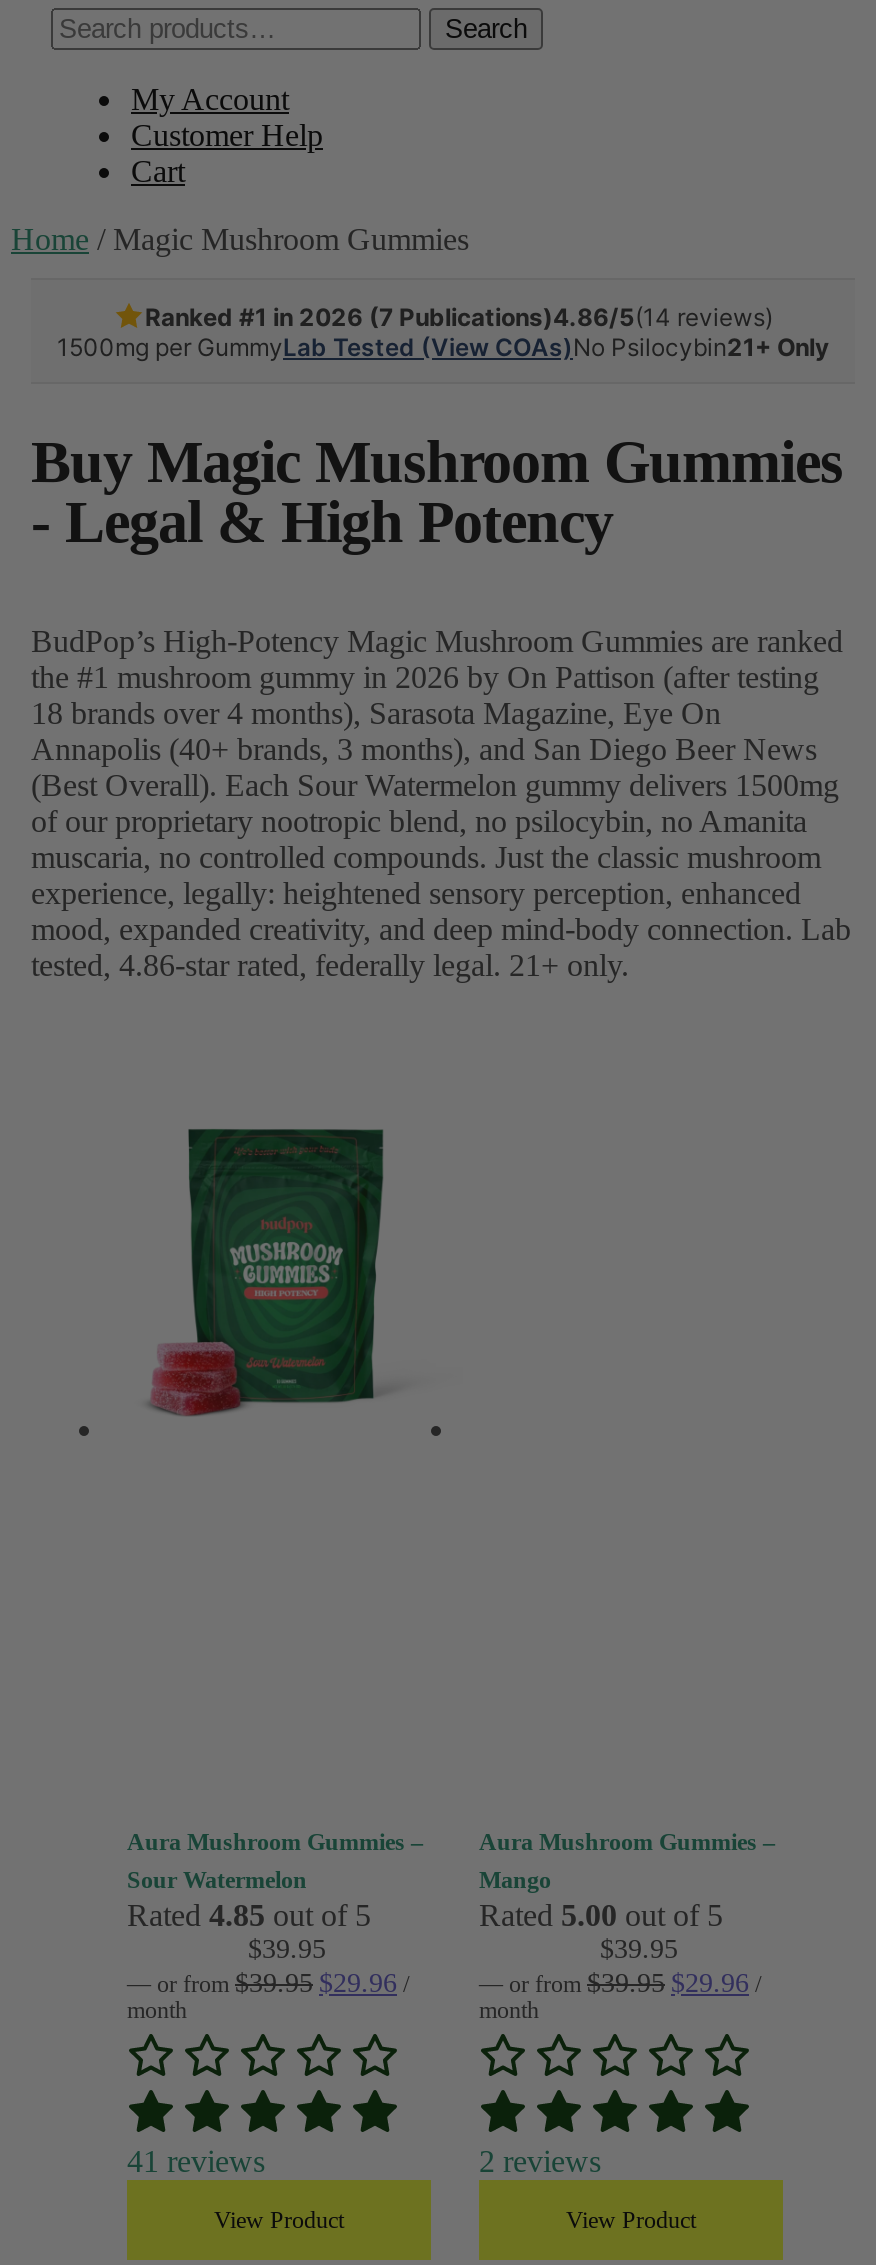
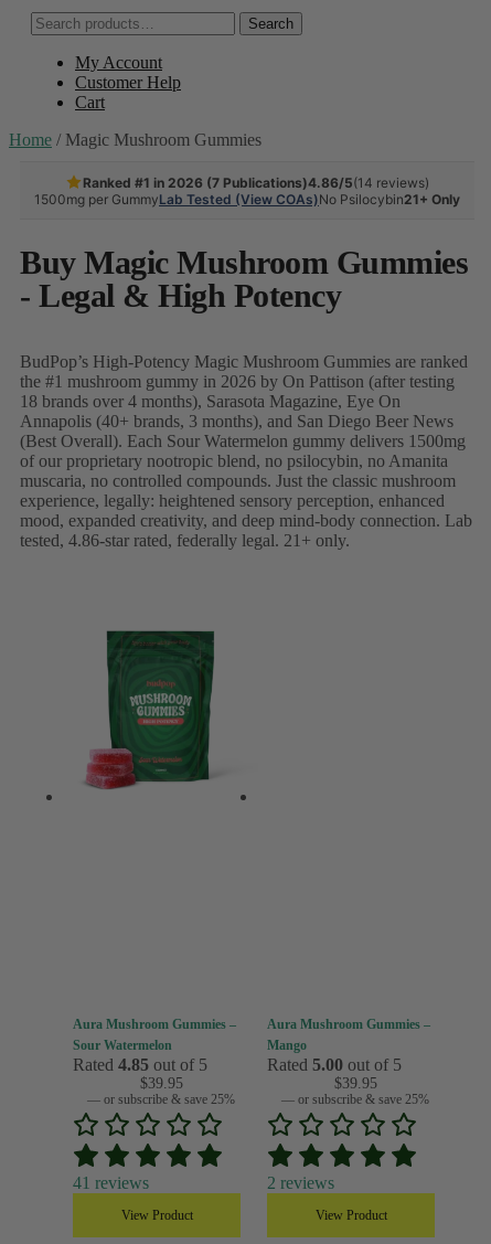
[127,1968,409,2024] — or from $39.95 $29.96 / | month -> [87,1092,235,1107] — or subscribe & save 25%
[479,1968,761,2024] — or from $39.95 $29.96 / | month -> [281,1092,429,1107] — or subscribe & save 25%

